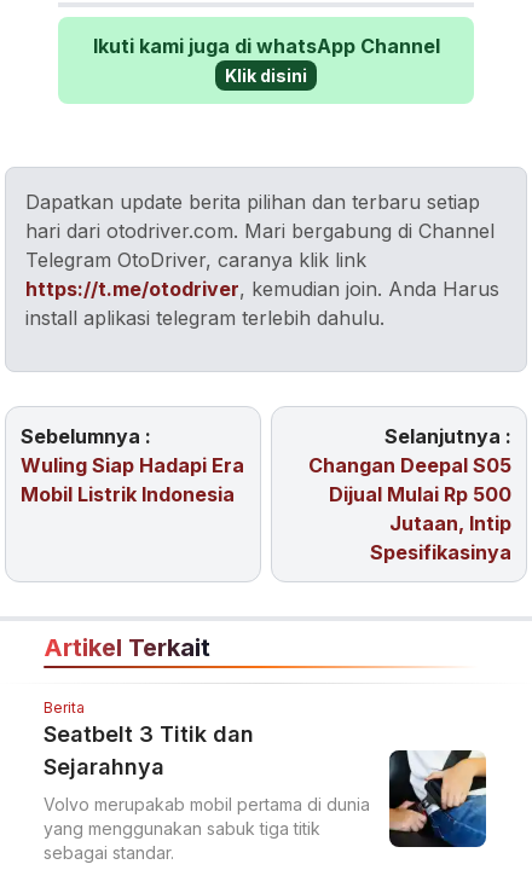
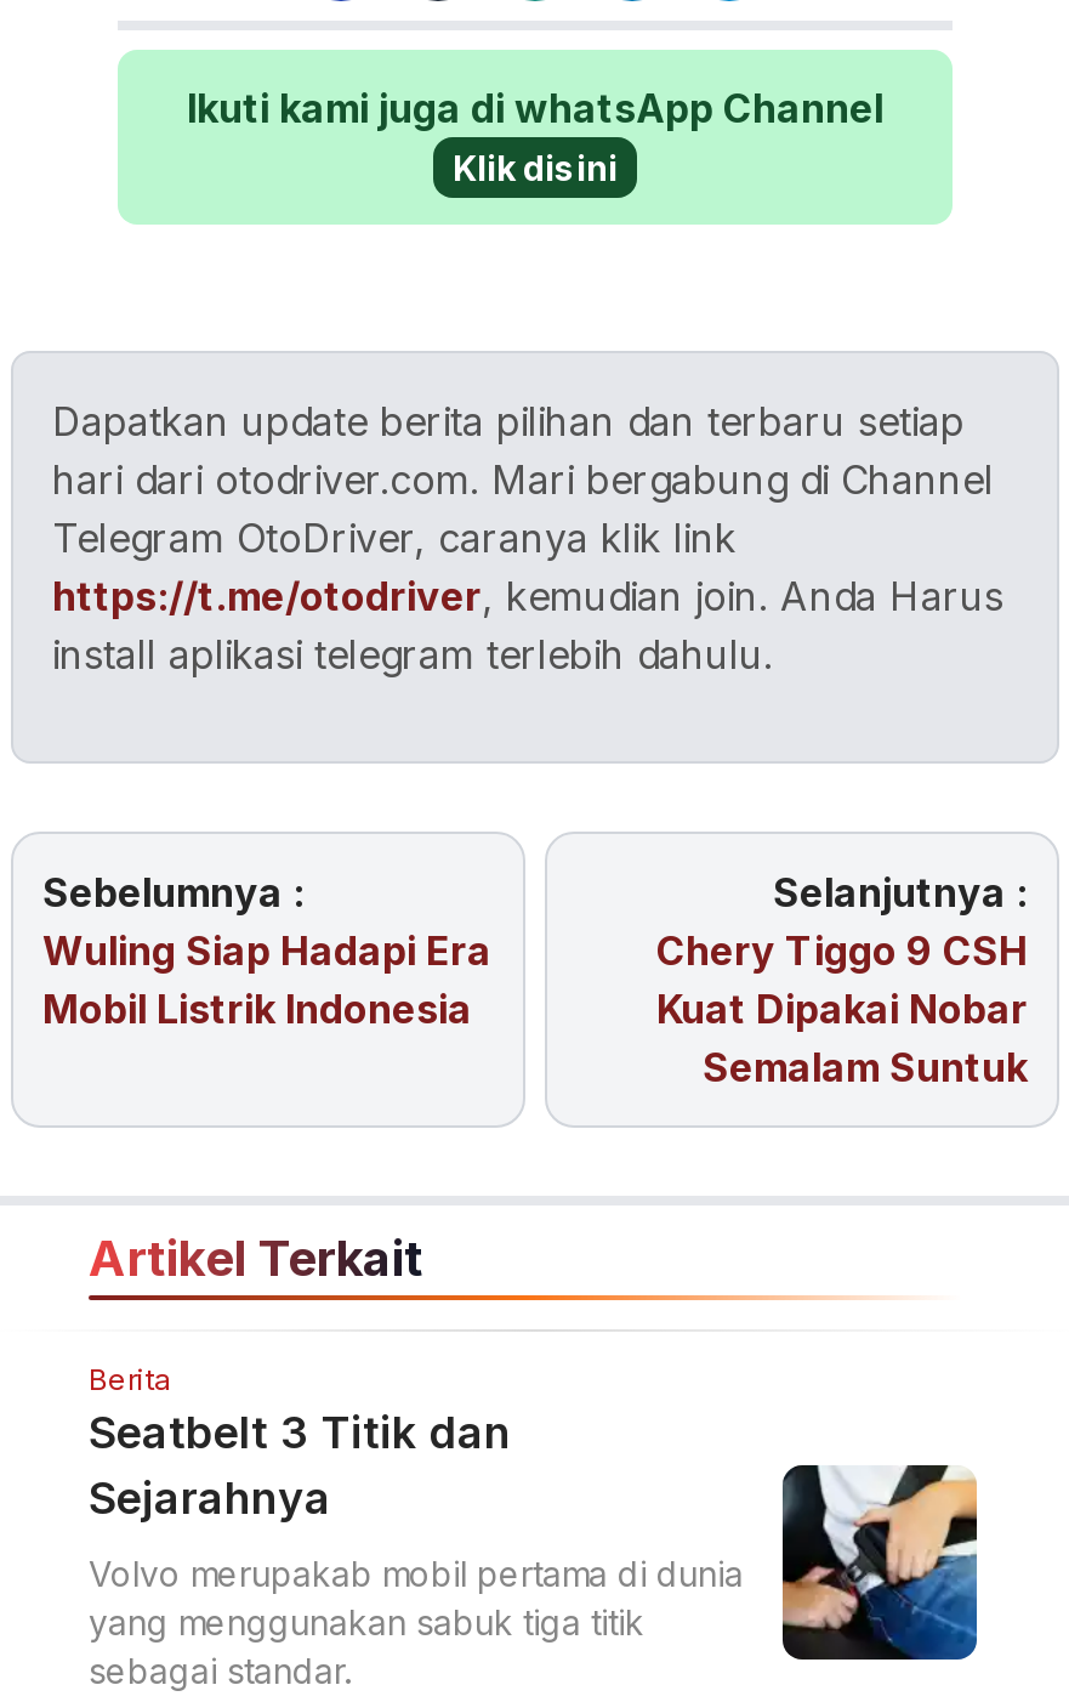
[308,453,511,564] Changan Deepal S05 | Dijual Mulai Rp 500 | Jutaan, Intip | Spesifikasinya -> [656,925,1028,1090] Chery Tiggo 9 CSH | Kuat Dipakai Nobar | Semalam Suntuk

